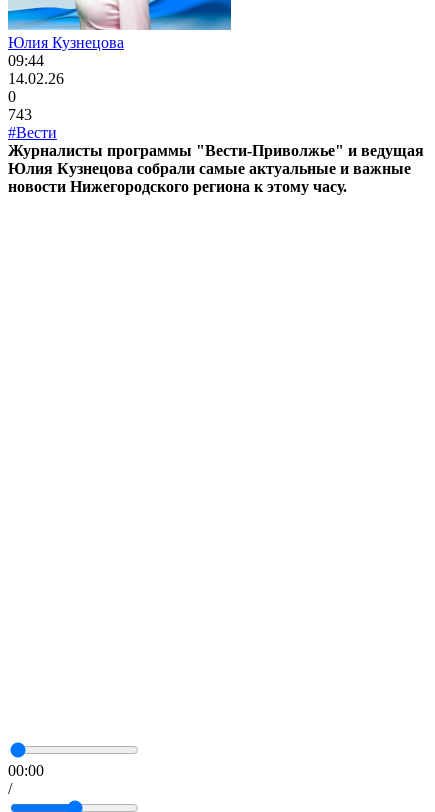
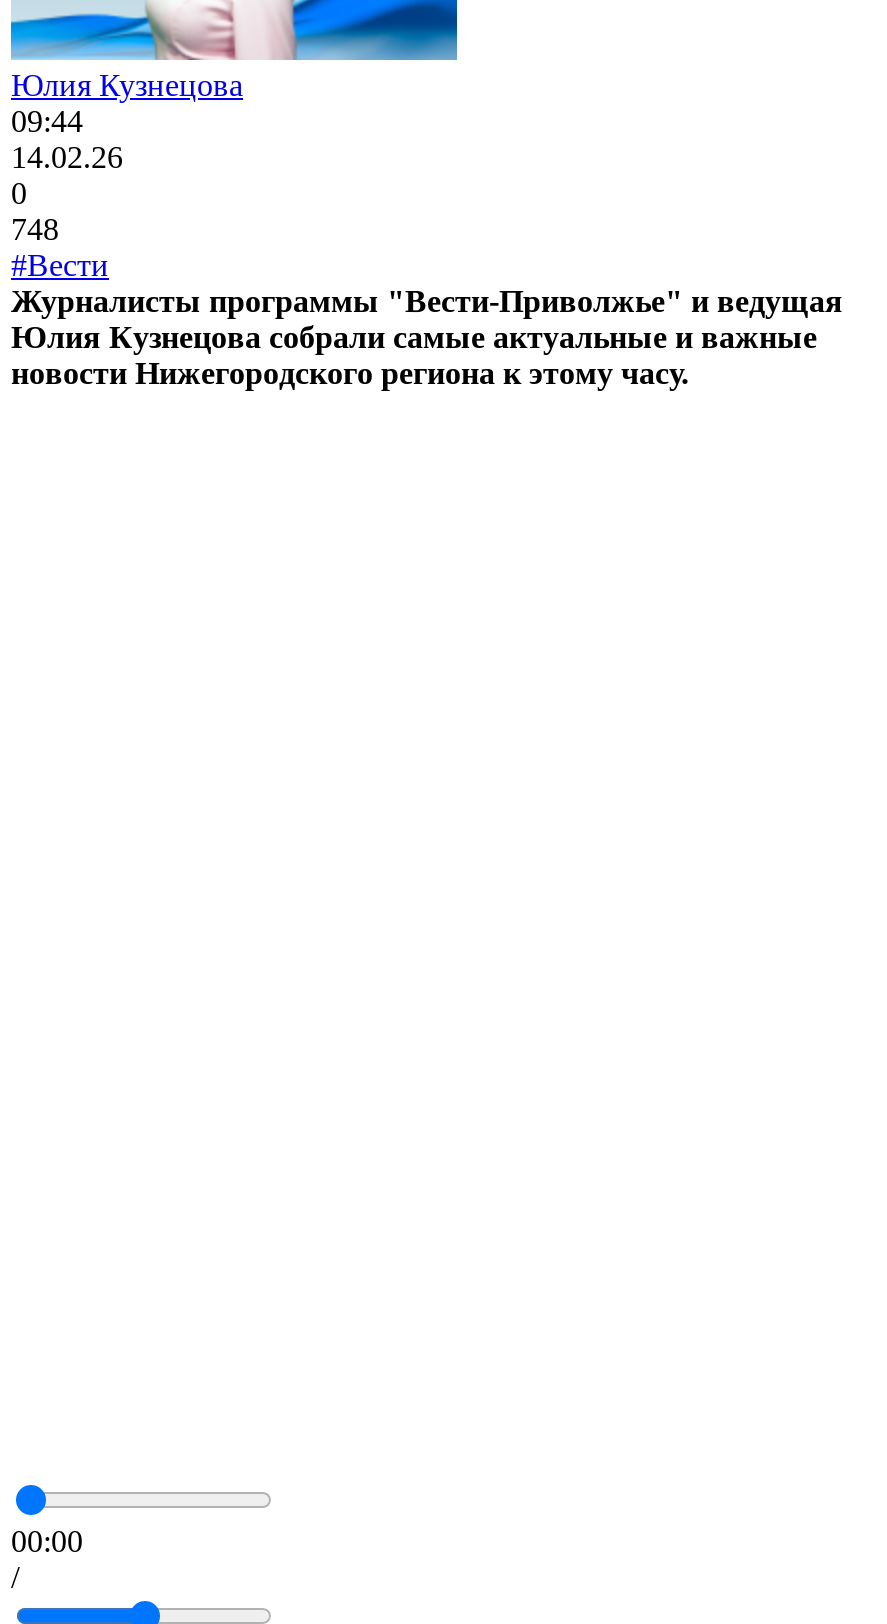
[8,106,32,123] 743 -> [11,212,59,246] 748

